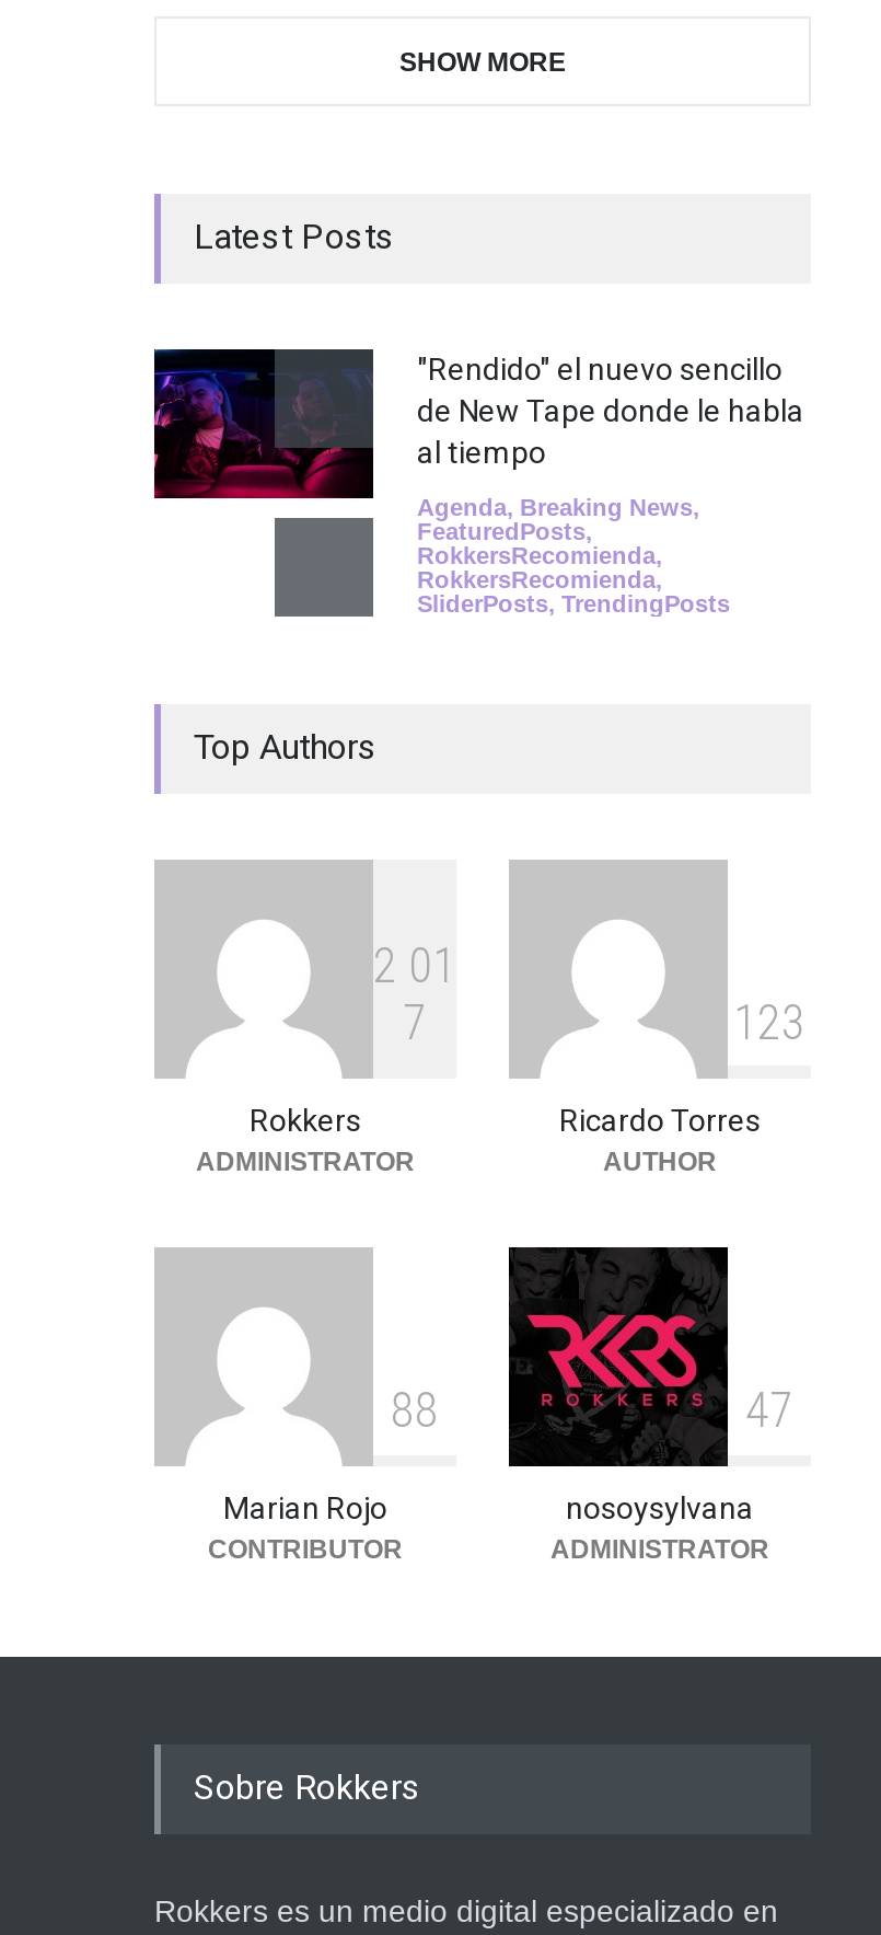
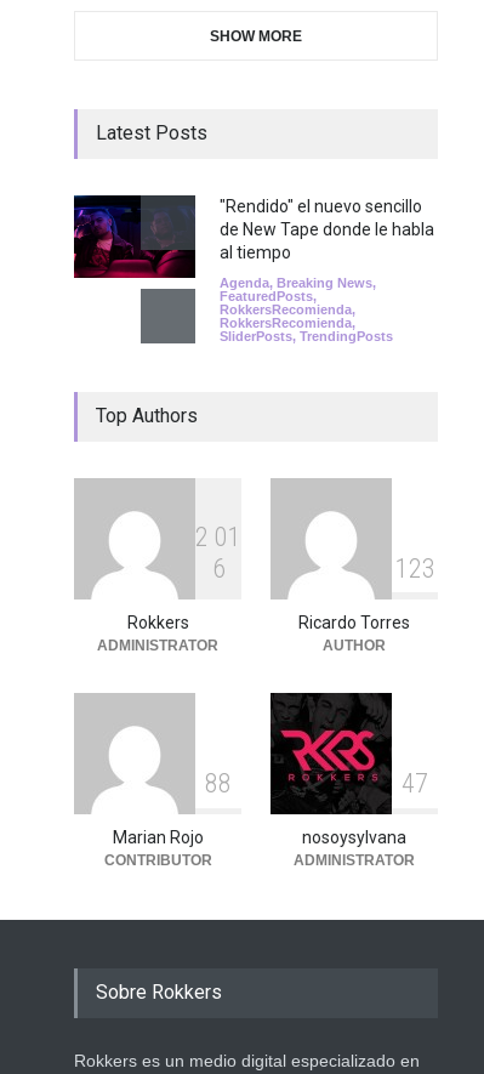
[403,996,427,1051] 7 -> [212,554,225,584] 6

